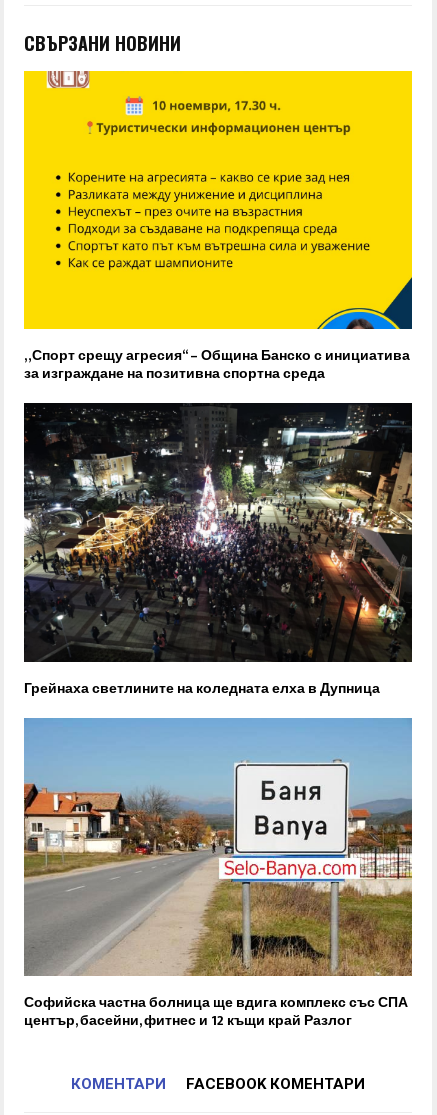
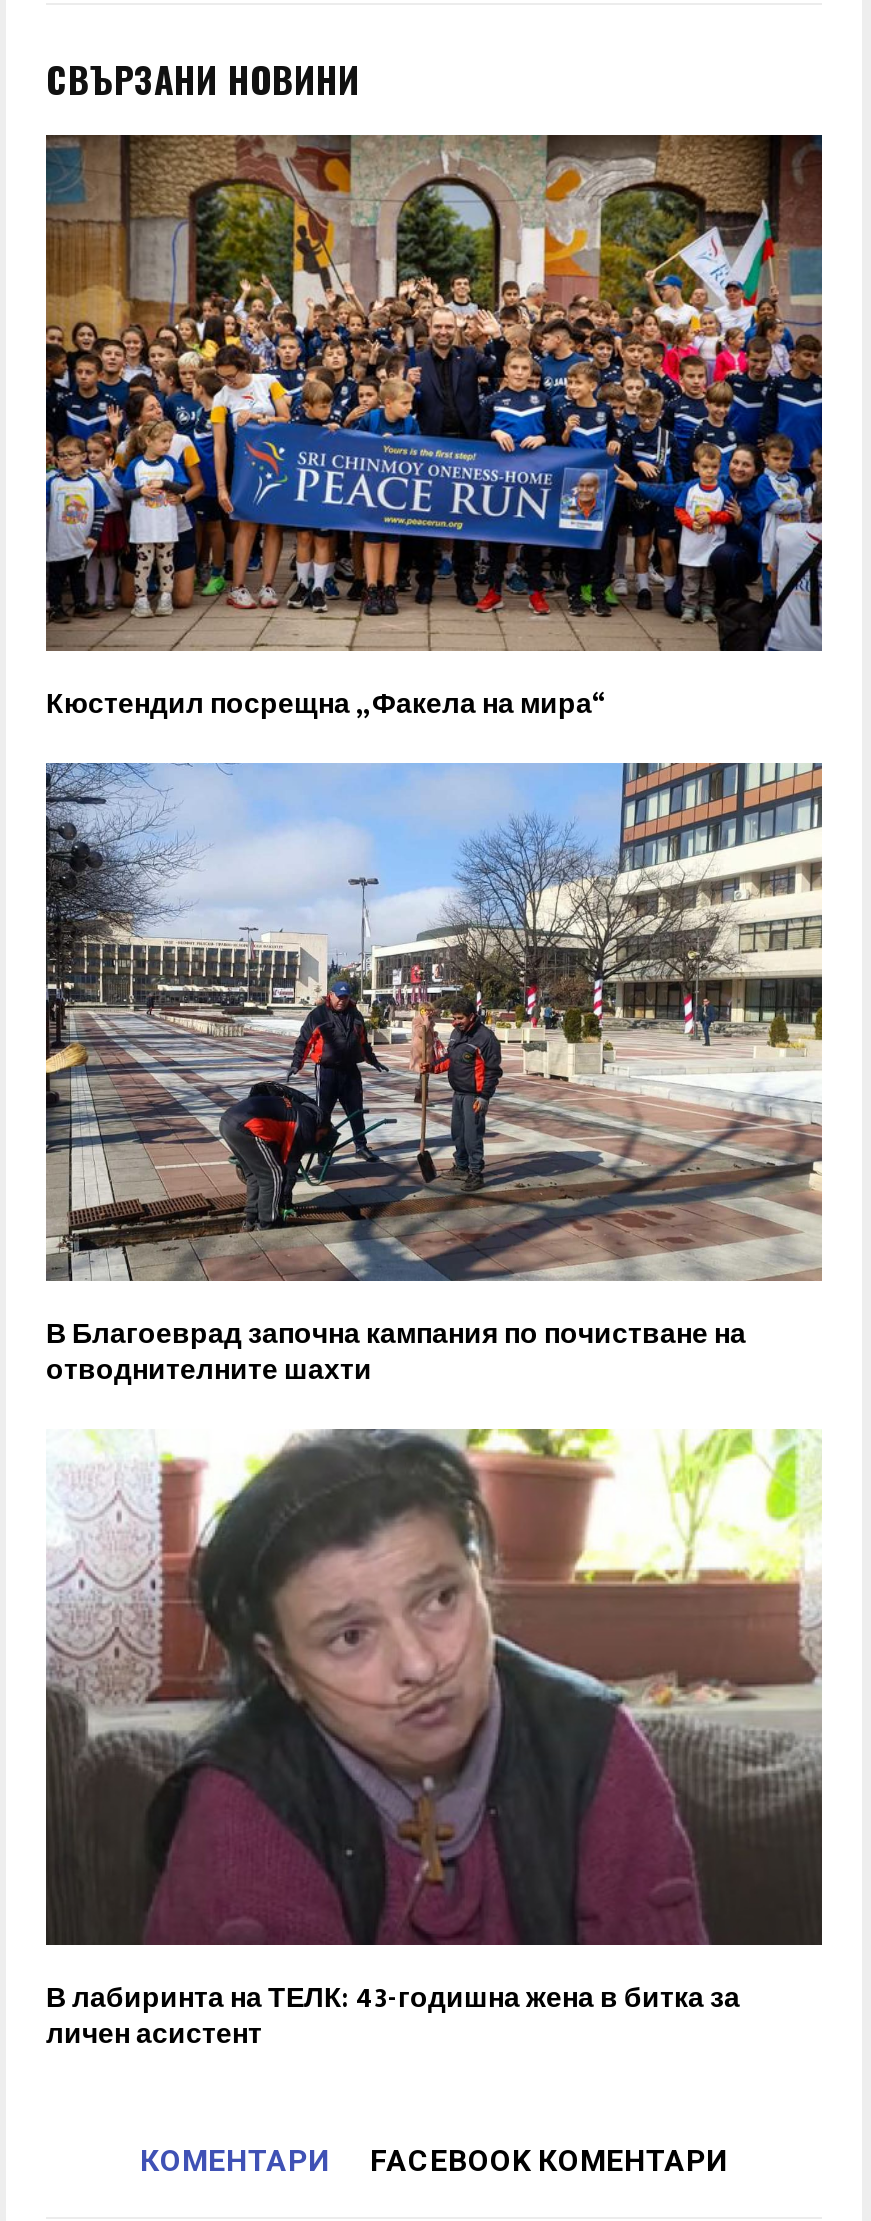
[23,70,413,385] [image] | „Спорт срещу агресия“ – Община Банско с инициатива | за изграждане на позитивна спортна среда -> [44,133,824,727] [image] | Кюстендил посрещна „Факела на мира“
[23,385,413,700] [image] | Грейнаха светлините на коледната елха в Дупница -> [44,761,824,1393] [image] | В Благоеврад започна кампания по почистване на | отводнителните шахти
[23,717,413,1032] [image] | Софийска частна болница ще вдига комплекс със СПА | център, басейни, фитнес и 12 къщи край Разлог -> [44,1427,824,2058] [image] | В лабиринта на ТЕЛК: 43-годишна жена в битка за | личен асистент

